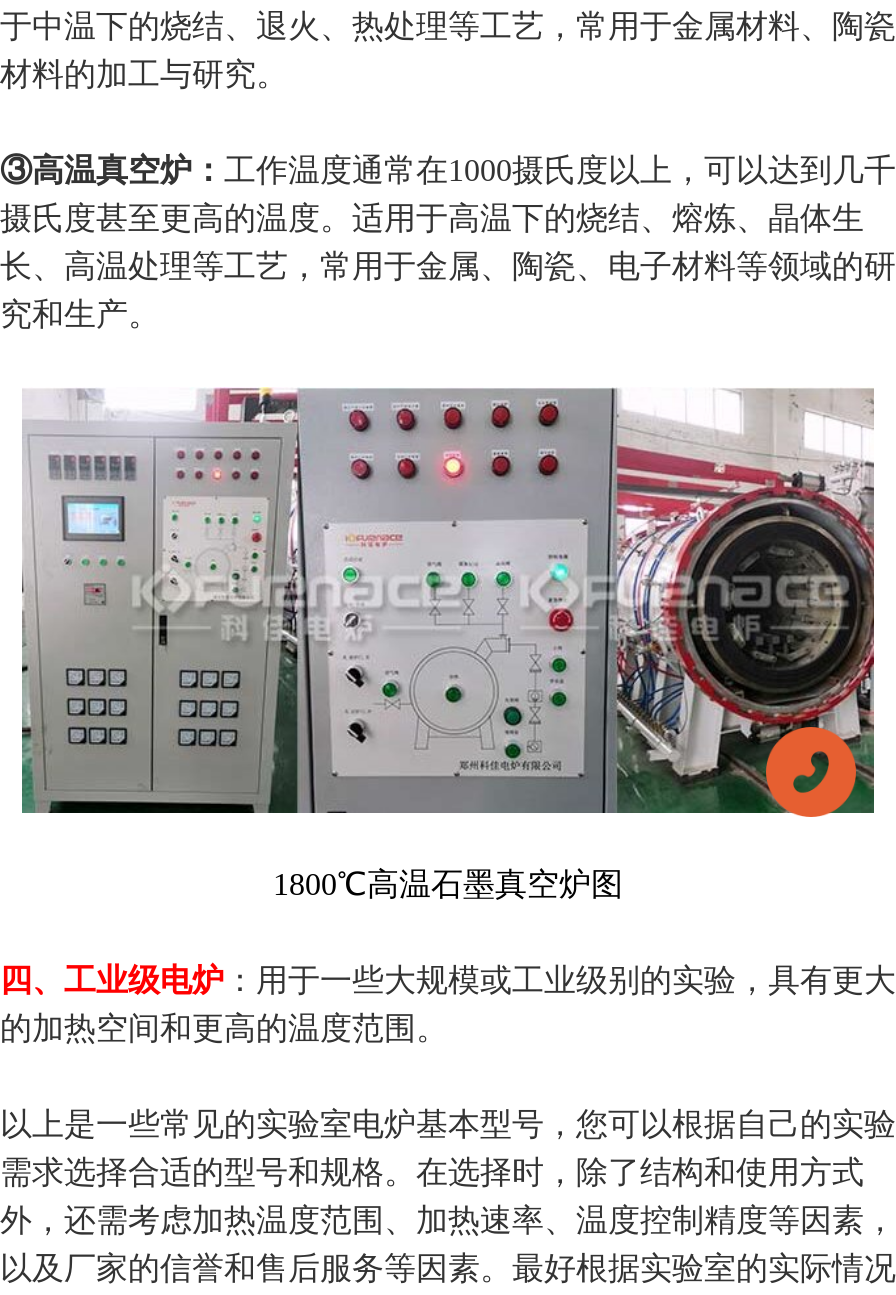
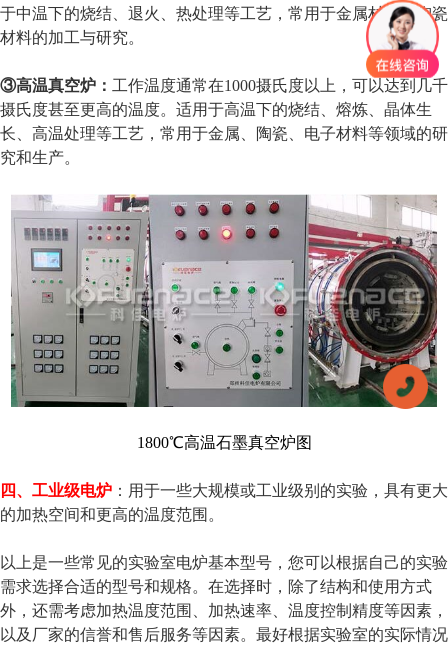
none -> [365,25,440,75] [image]

